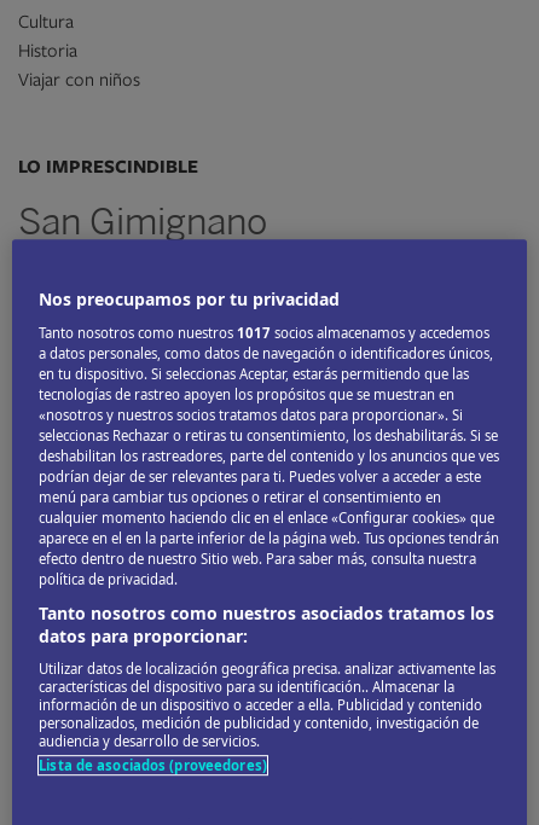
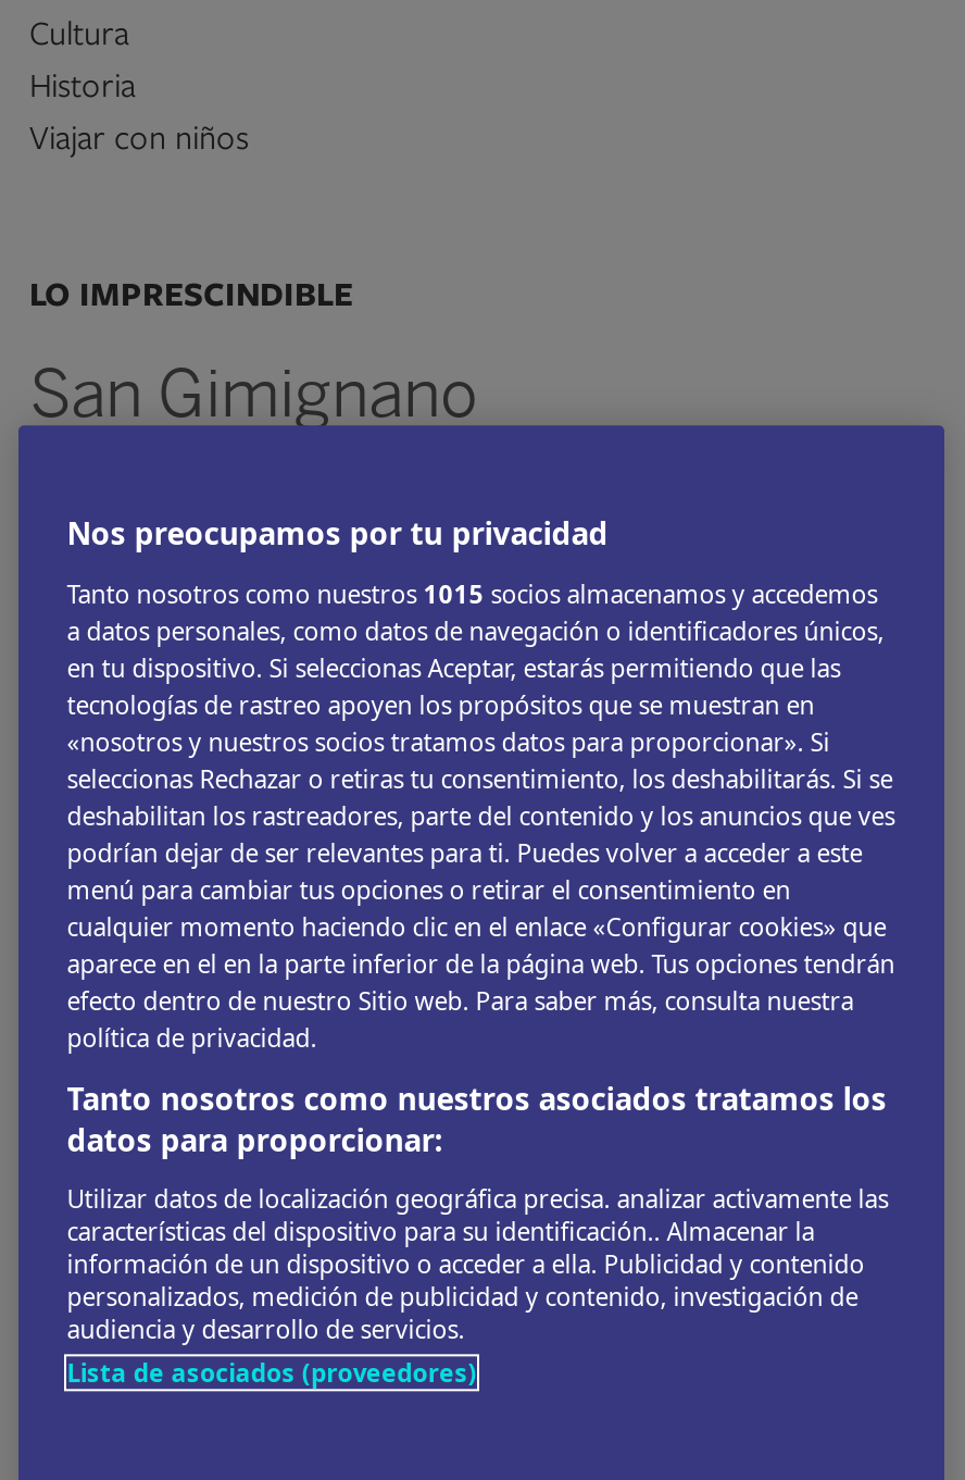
[39,324,490,342] Tanto nosotros como nuestros 1017 socios almacenamos y accedemos -> [67,577,877,610] Tanto nosotros como nuestros 1015 socios almacenamos y accedemos

